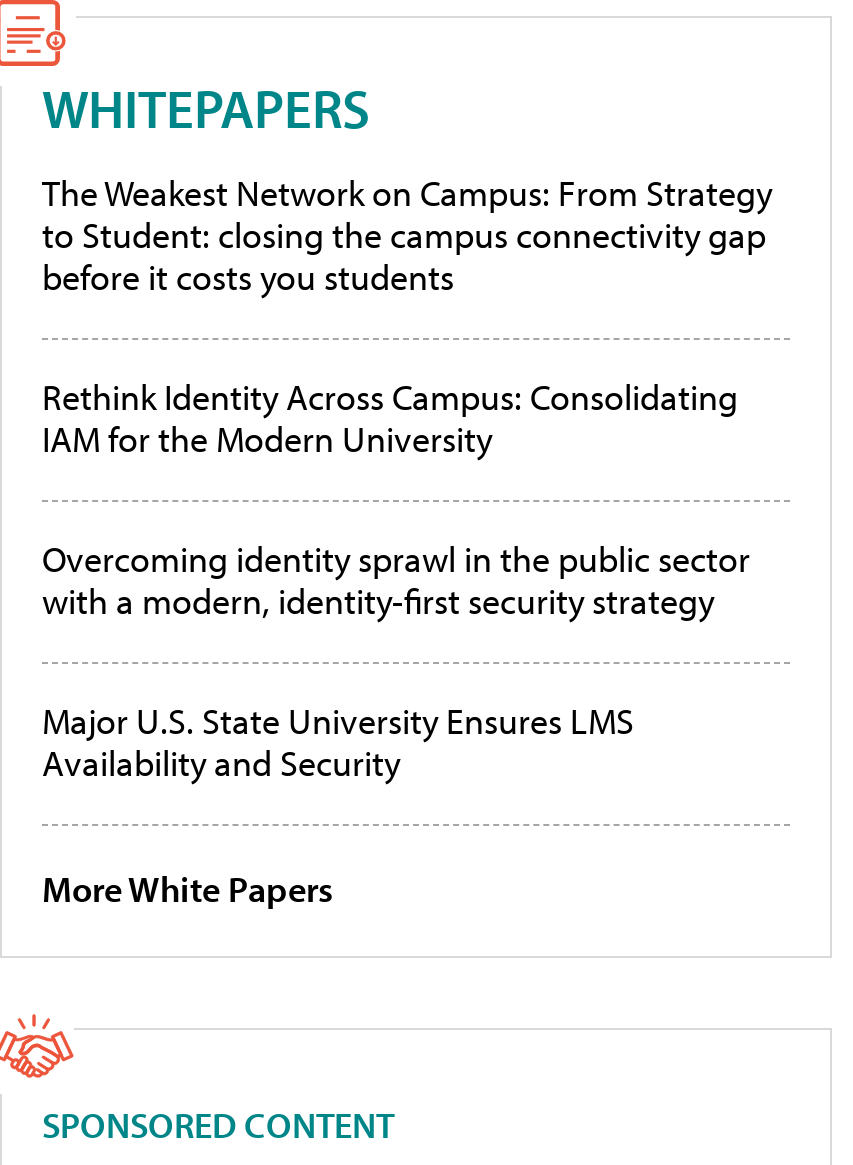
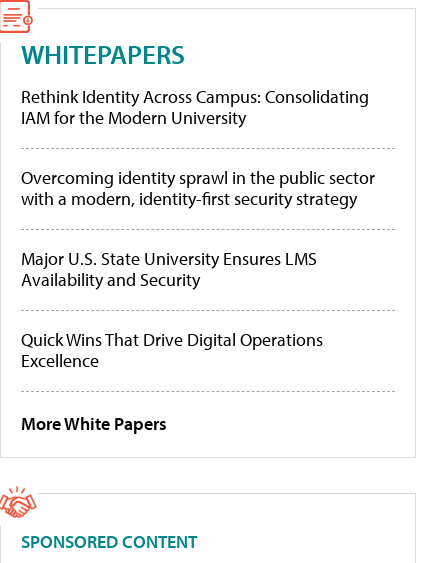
[42,171,772,301] The Weakest Network on Campus: From Strategy | to Student: closing the campus connectivity gap | before it costs you students -> none
moved [42,375,750,787] -> [21,85,375,291]: Rethink Identity Across Campus: Consolidating | IAM for the Modern University | Overcoming identity sprawl in the public sector | with a modern, identity-first security strategy | Major U.S. State University Ensures LMS | Availability and Security
none -> [21,328,323,372] Quick Wins That Drive Digital Operations | Excellence

